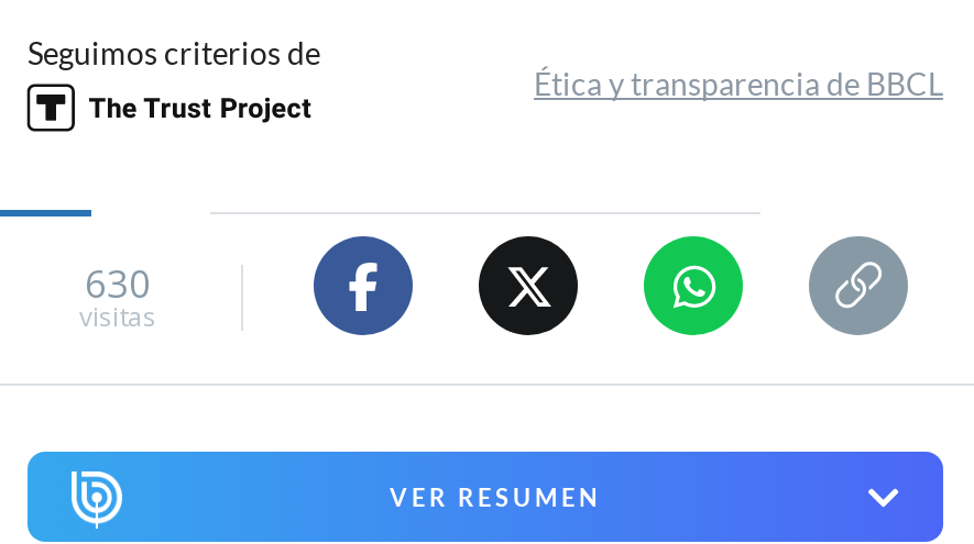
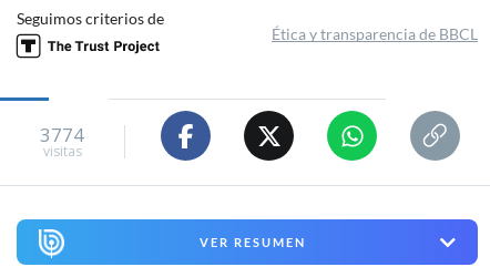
[85,258,151,309] 630 -> [40,122,84,147] 3774

